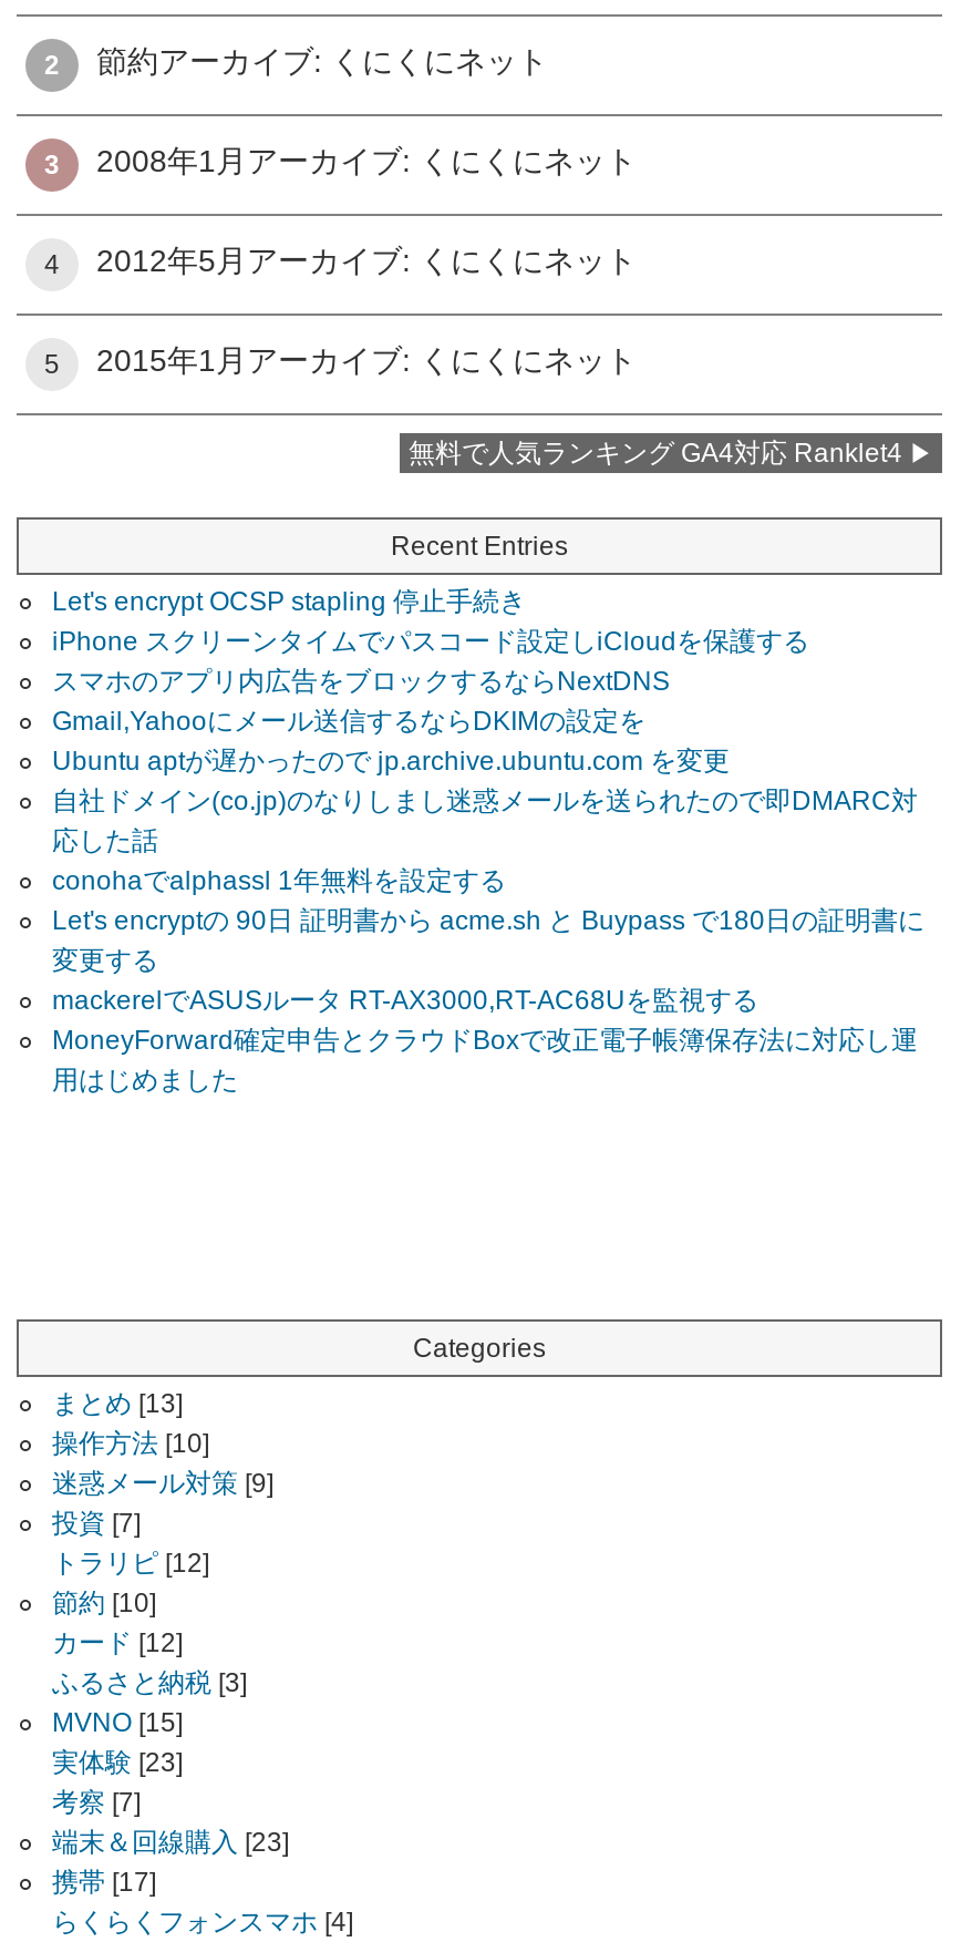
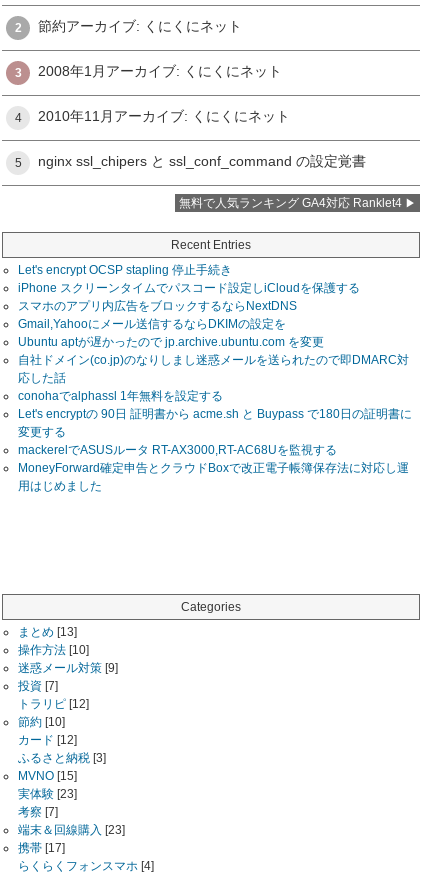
[96,243,637,279] 2012年5月アーカイブ: くにくにネット -> [38,108,290,124] 2010年11月アーカイブ: くにくにネット
[96,343,637,378] 2015年1月アーカイブ: くにくにネット -> [38,153,366,169] nginx ssl_chipers と ssl_conf_command の設定覚書

